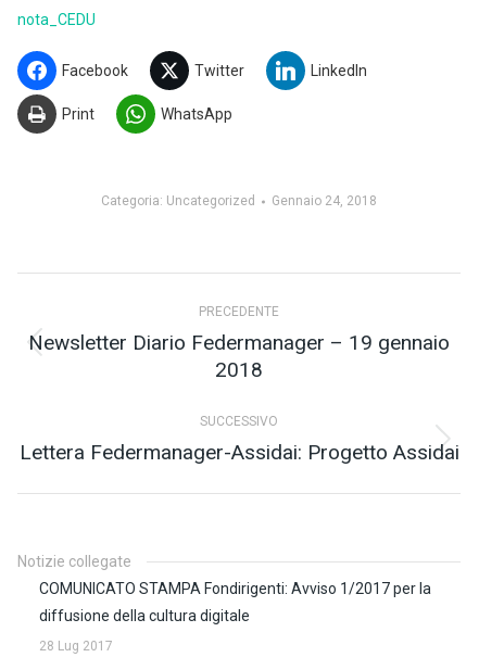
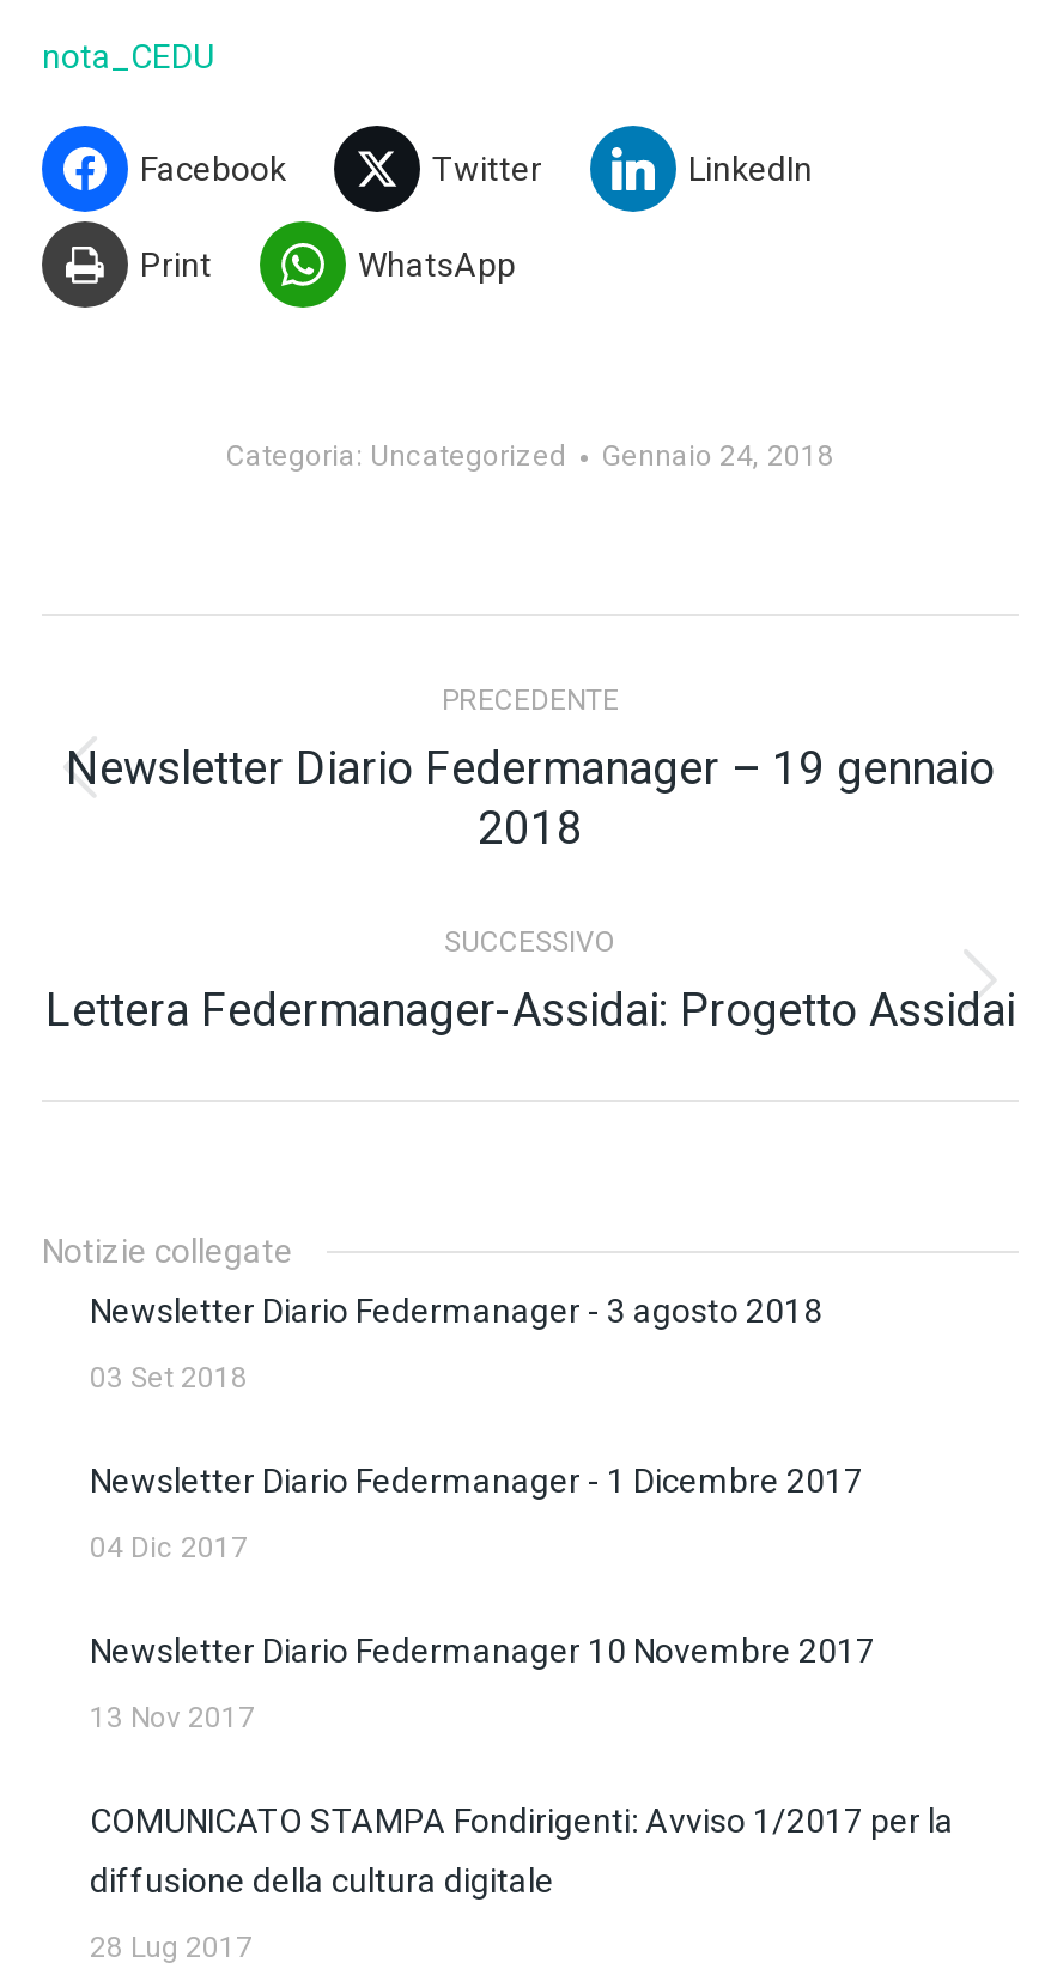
none -> [90,1292,875,1734] Newsletter Diario Federmanager - 3 agosto 2018 | 03 Set 2018 | Newsletter Diario Federmanager - 1 Dicembre 2017 | 04 Dic 2017 | Newsletter Diario Federmanager 10 Novembre 2017 | 13 Nov 2017

